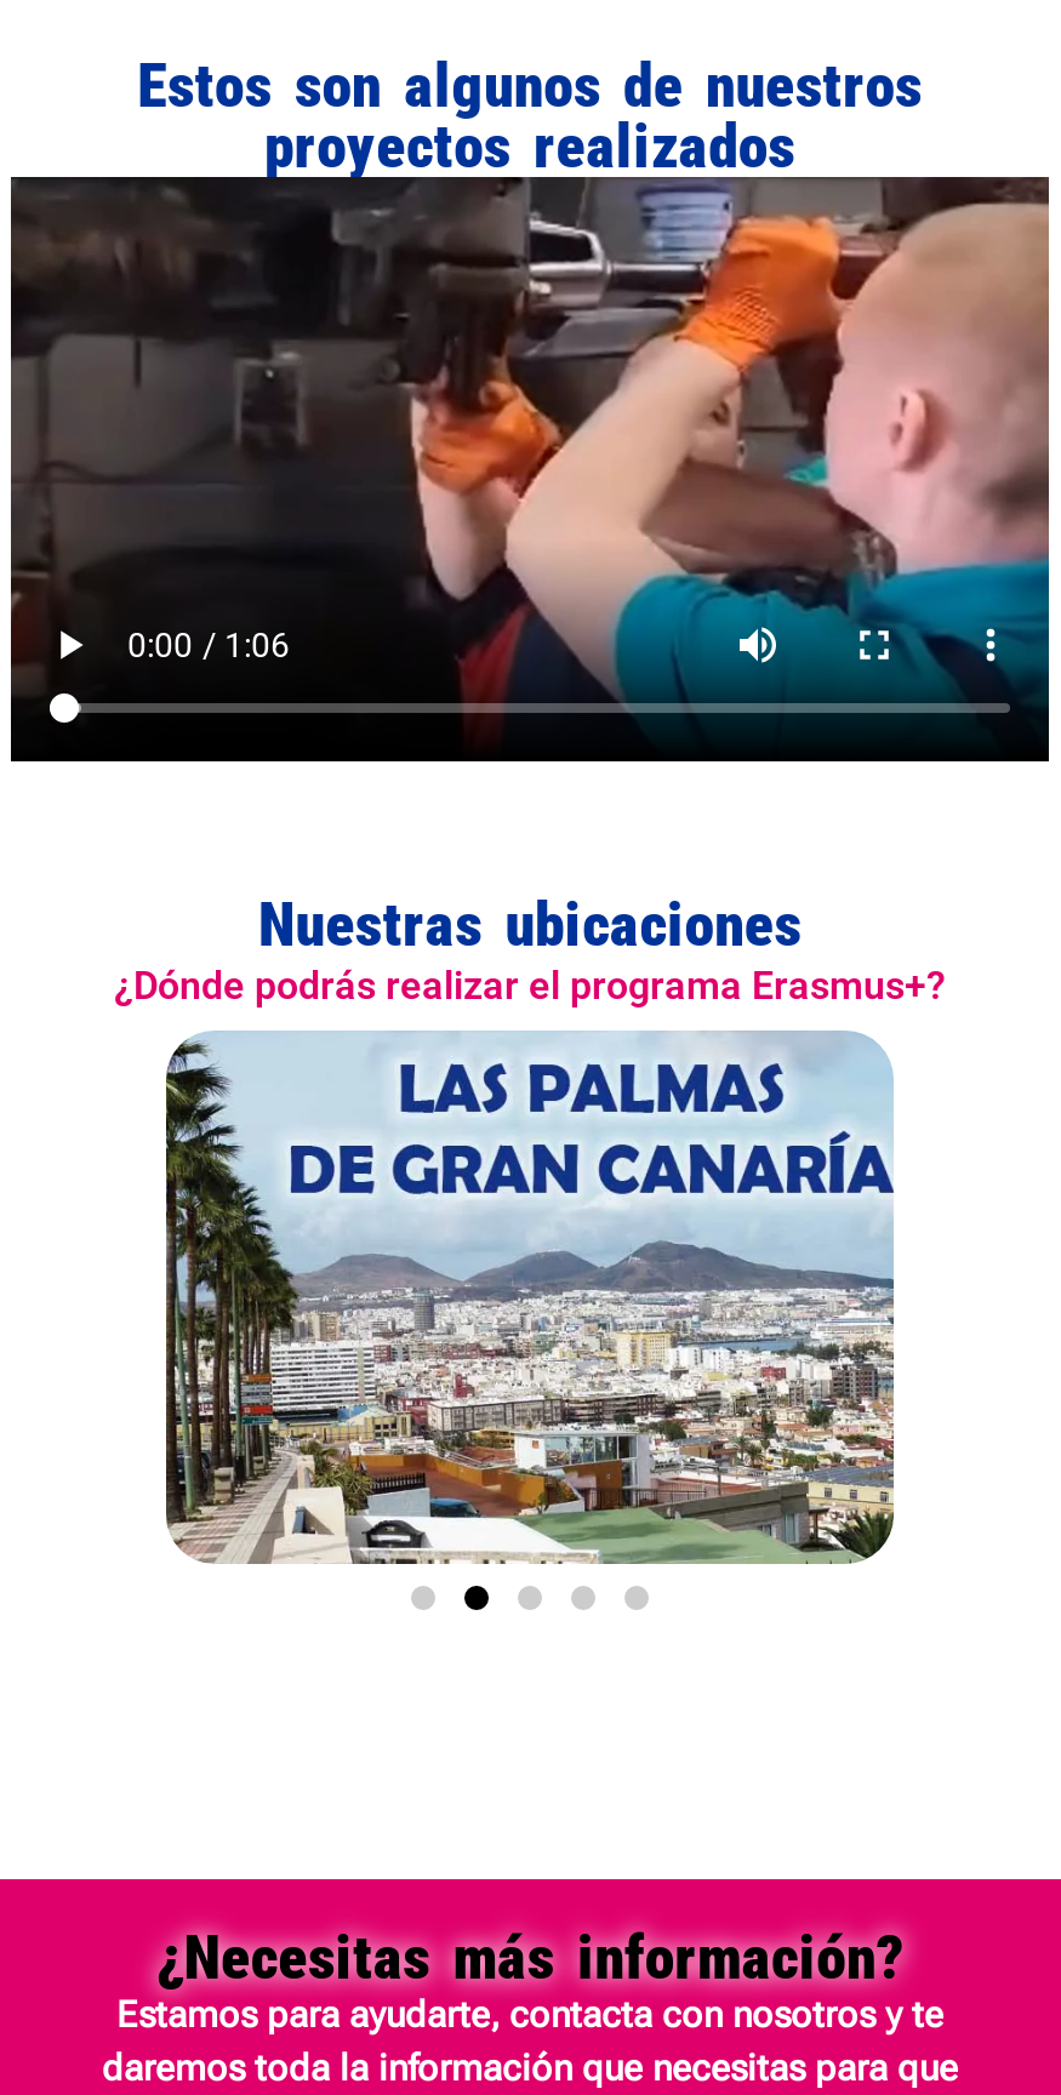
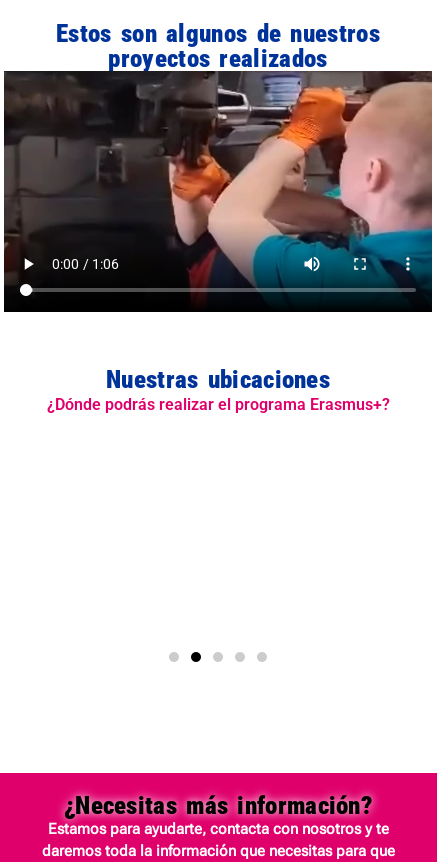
[164,1031,896,1566] [image] -> none

